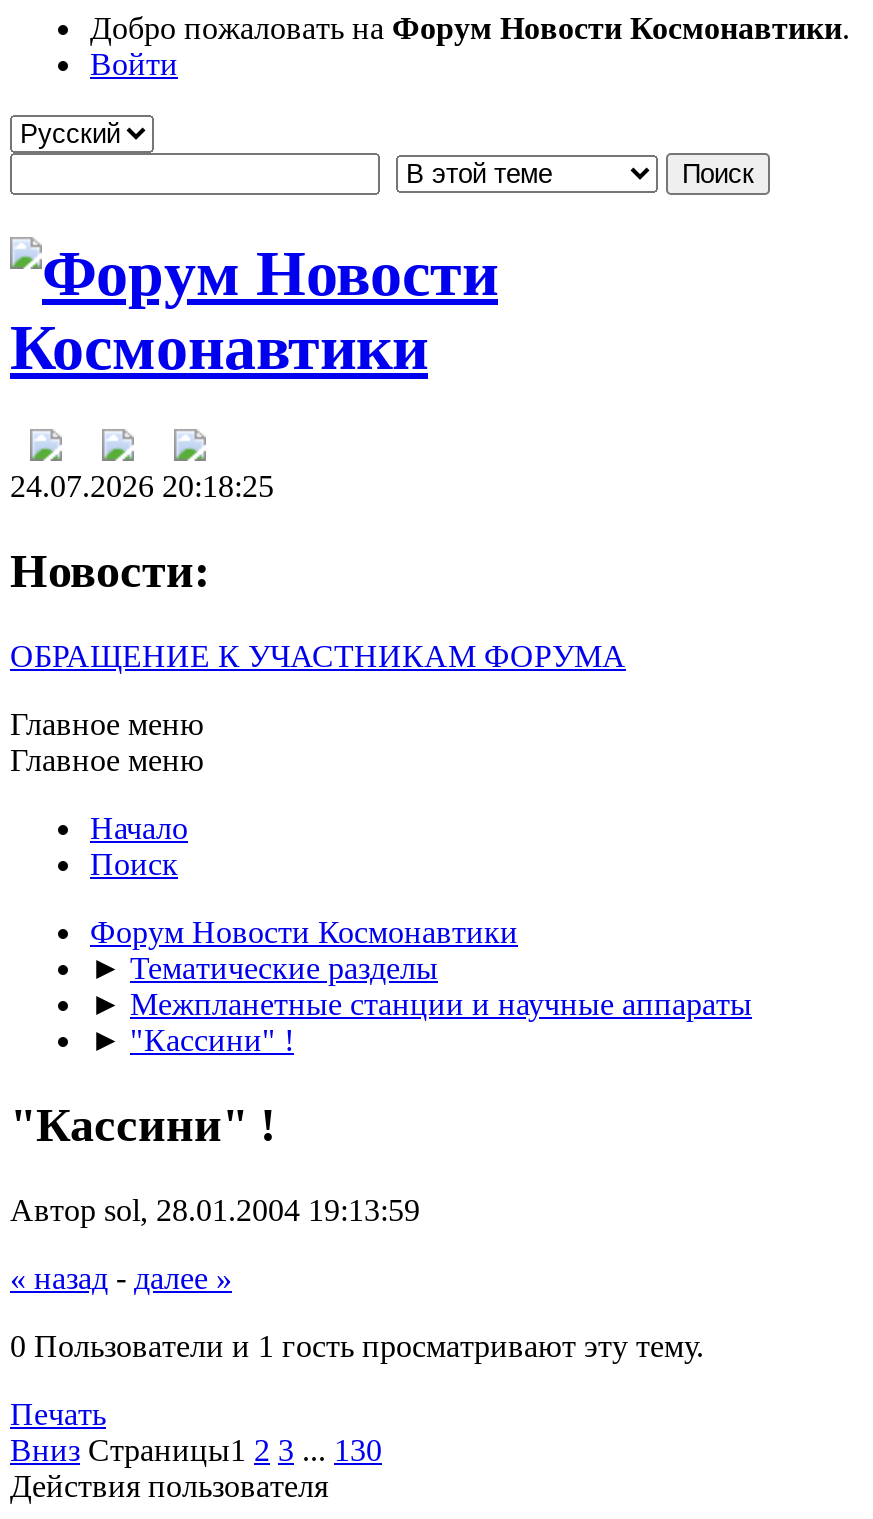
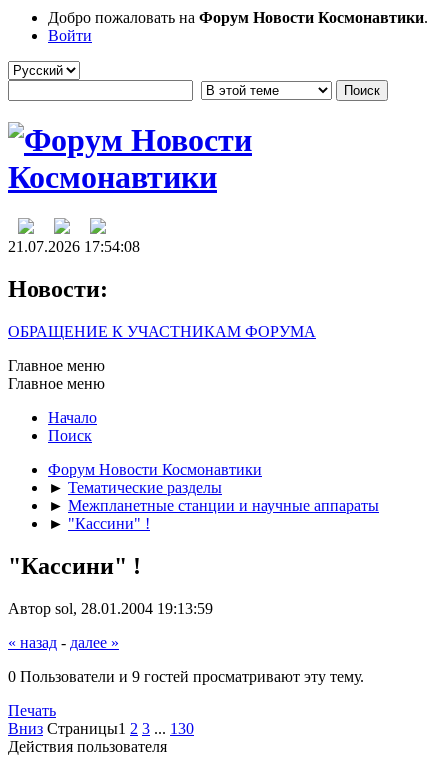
[10,469,274,503] 24.07.2026 20:18:25 -> [8,238,140,255] 21.07.2026 17:54:08
[10,1328,704,1362] 0 Пользователи и 1 гость просматривают эту тему. -> [8,667,364,684] 0 Пользователи и 9 гостей просматривают эту тему.

